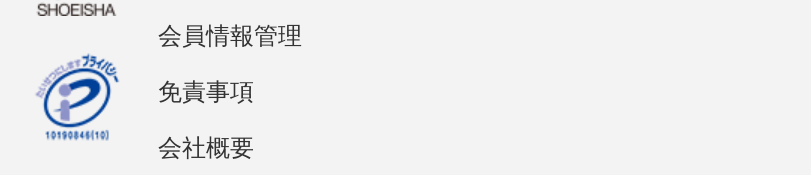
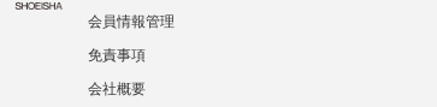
[34,52,120,142] [image] -> none

